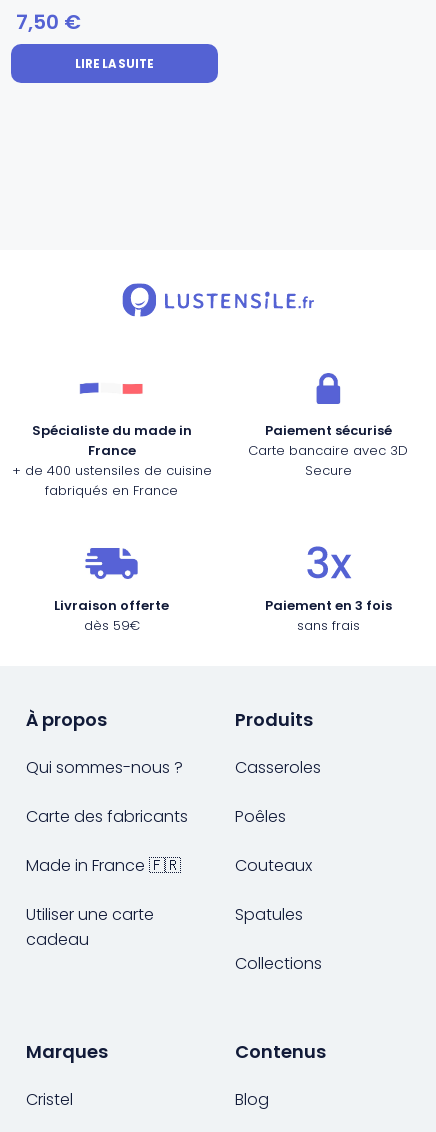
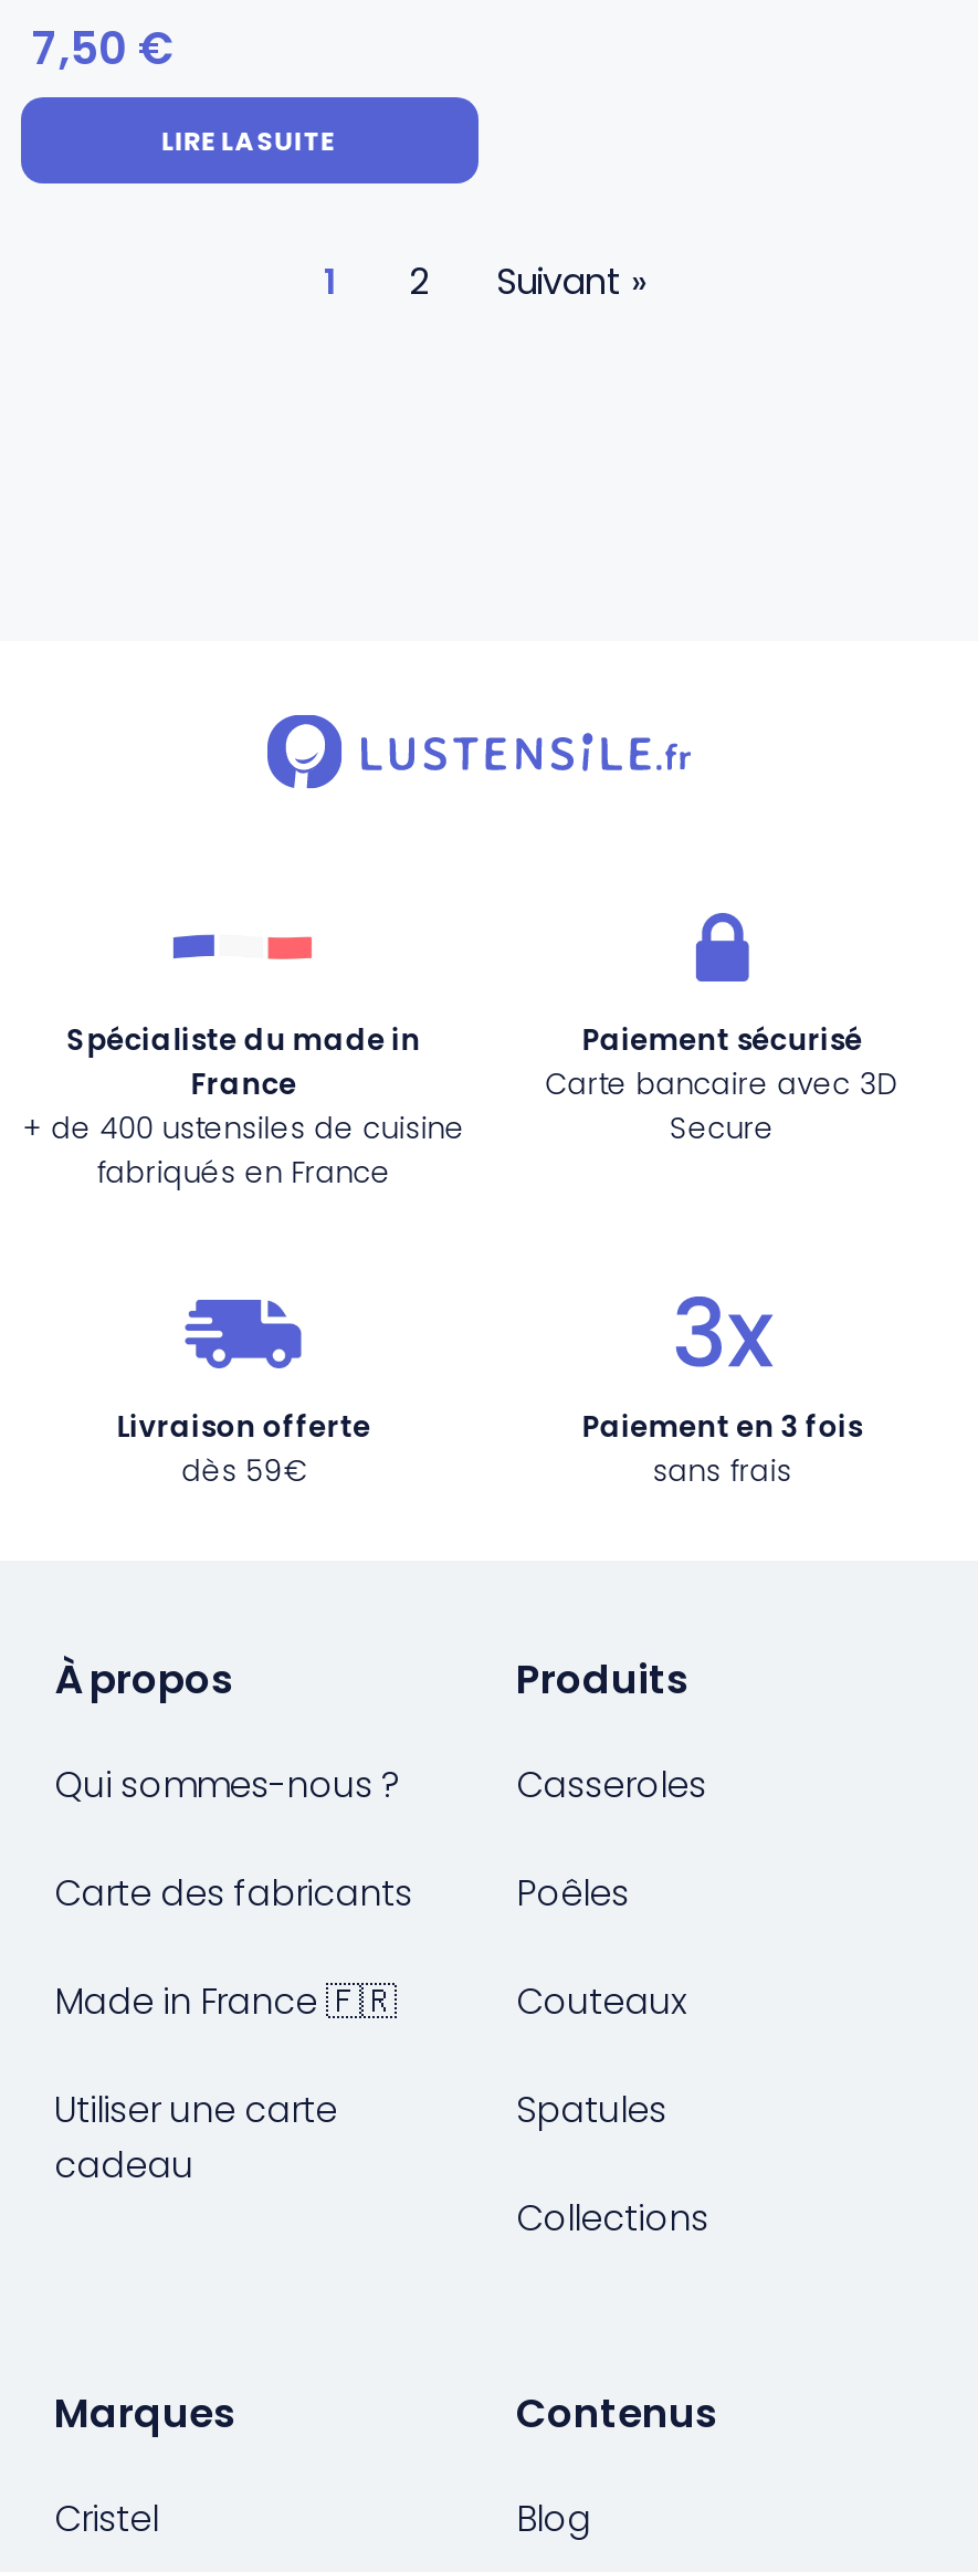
none -> [324,257,646,308] 1 | 2 | Suivant »

